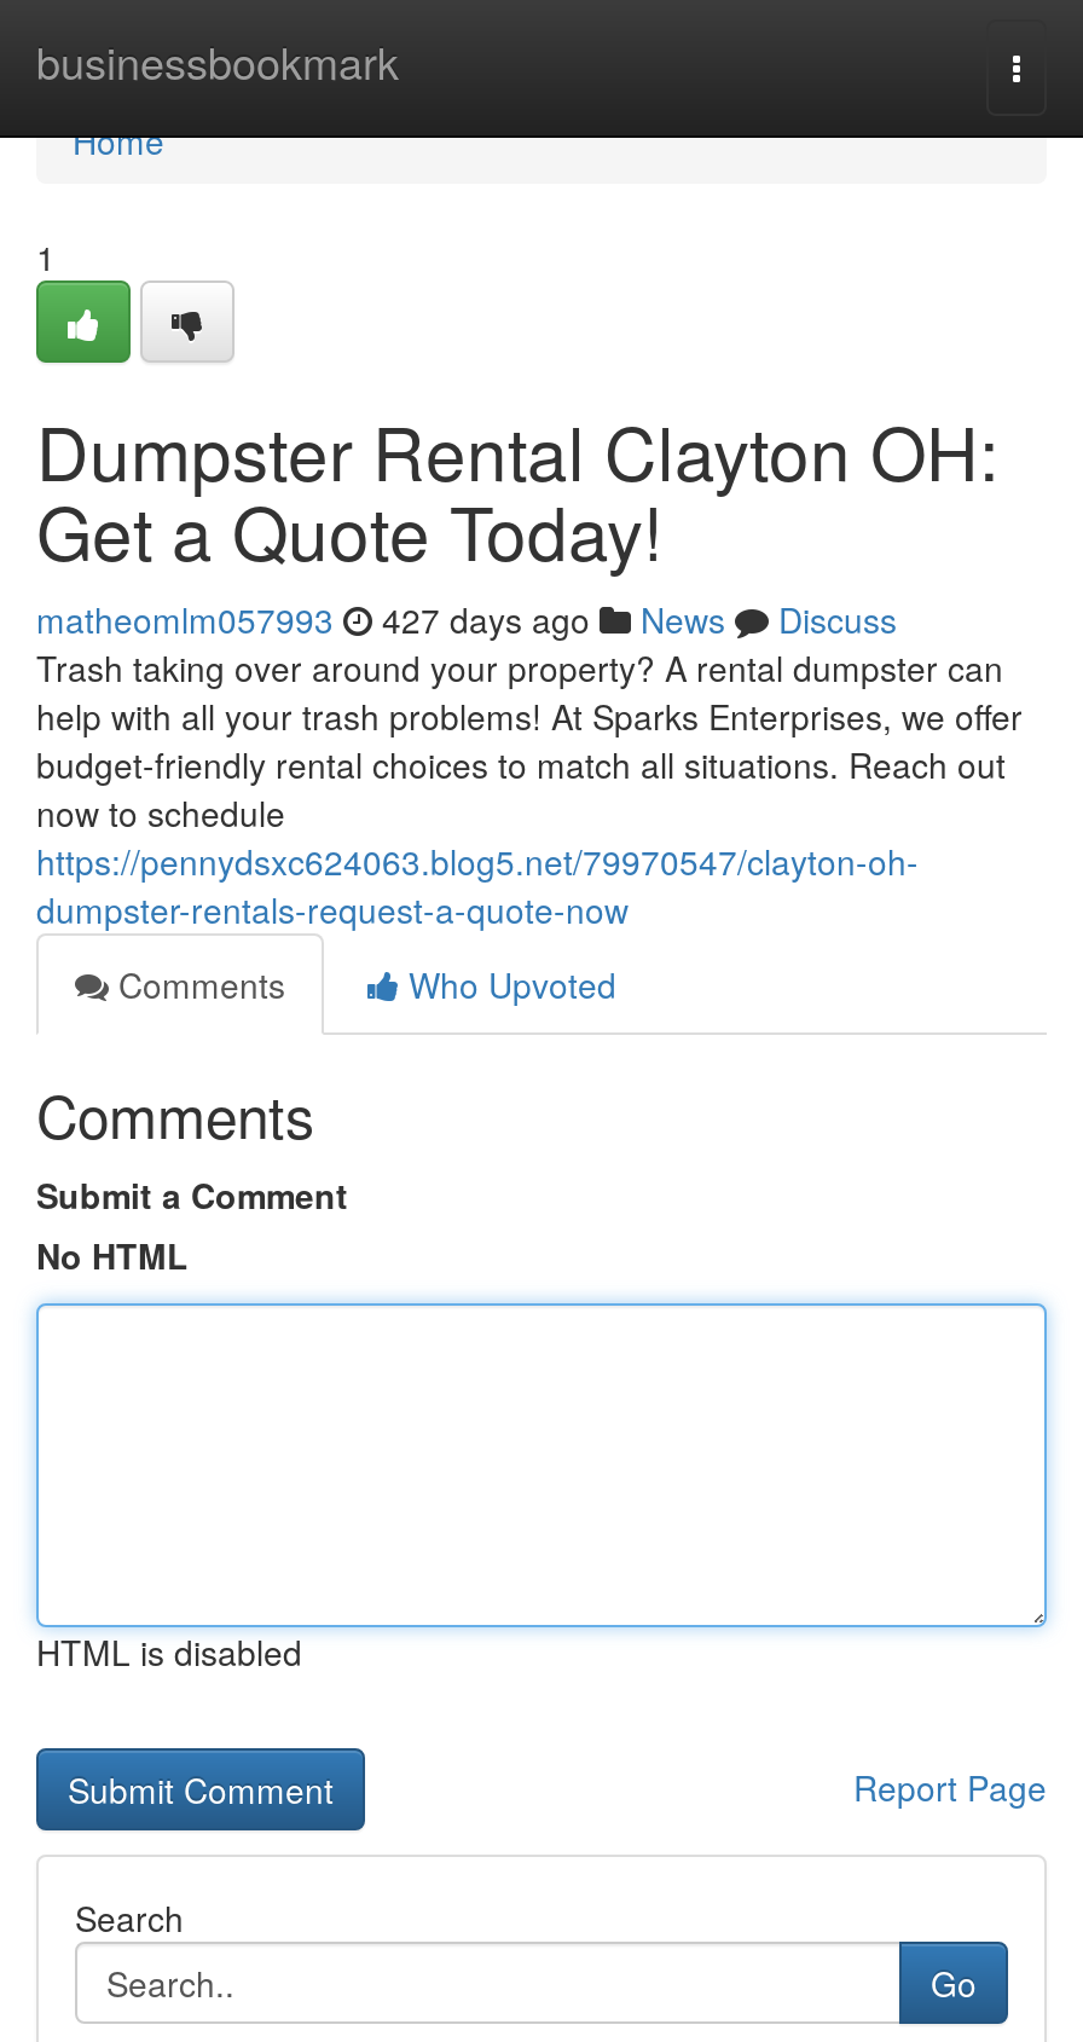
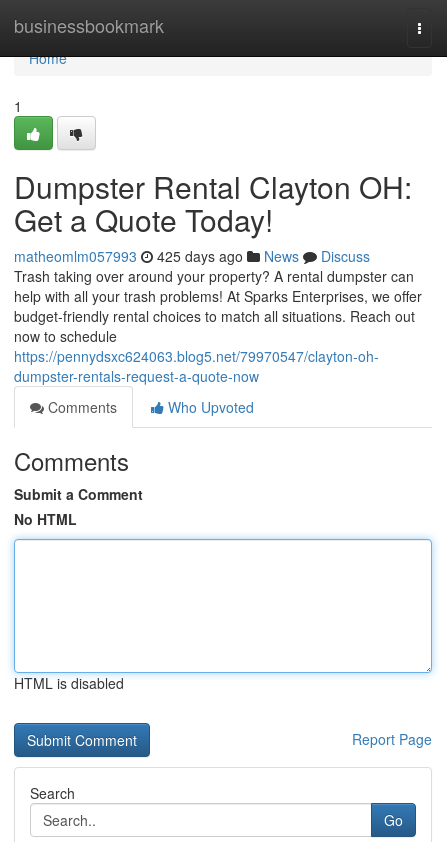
[36,595,897,643] matheomlm057993 427 days ago News Discuss -> [14,246,370,266] matheomlm057993 425 days ago News Discuss

